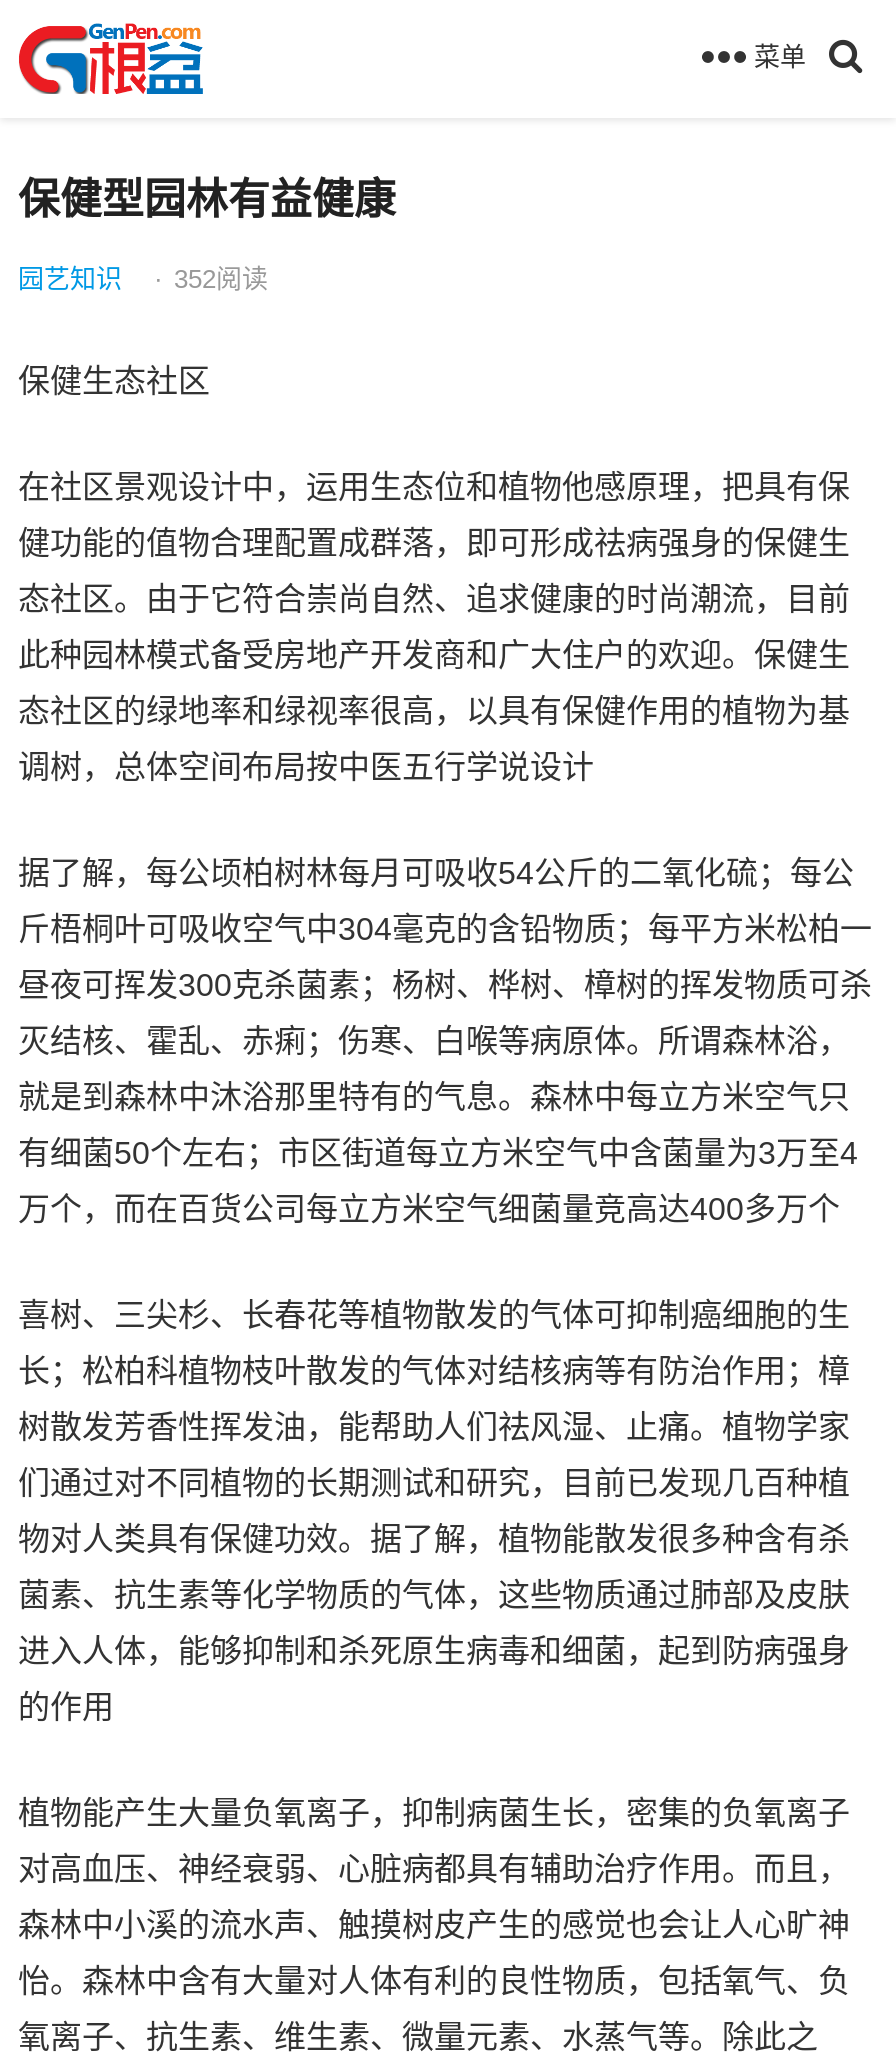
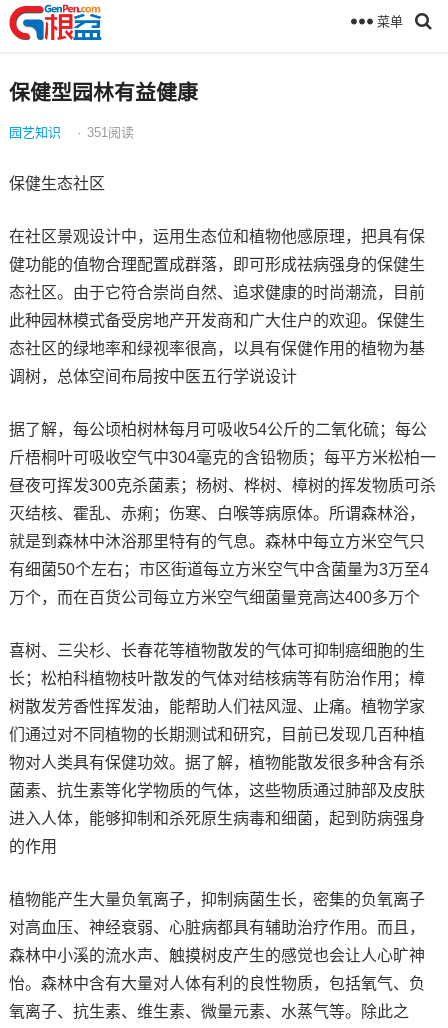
[18,264,268,294] 园艺知识 · 352阅读 -> [9,125,134,140] 园艺知识 · 351阅读

